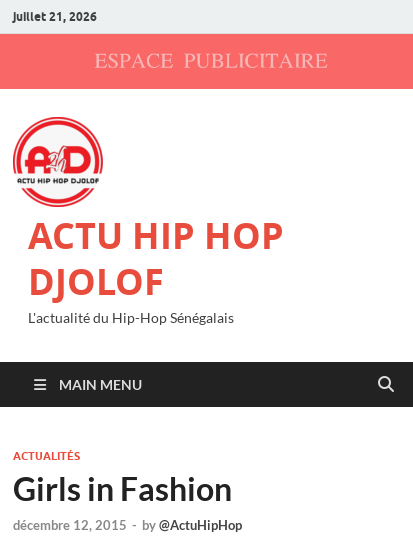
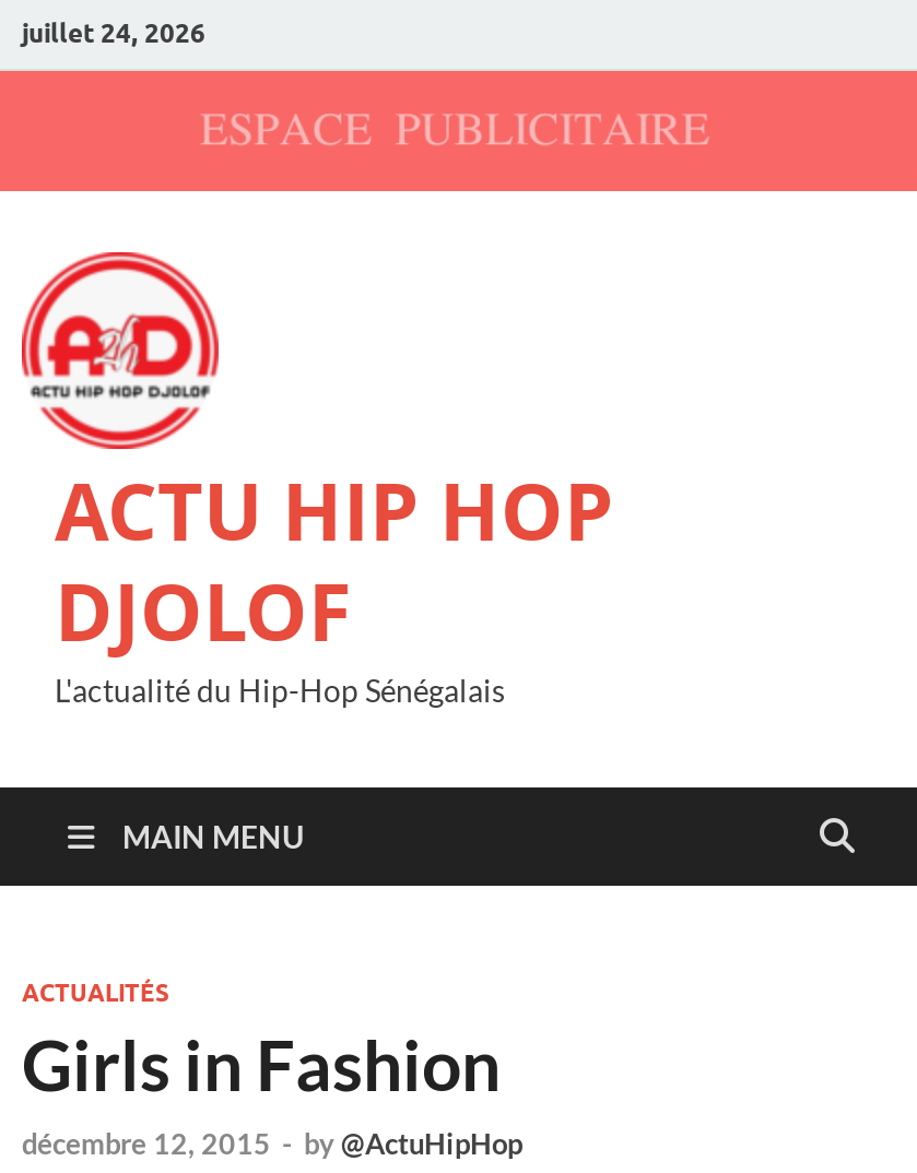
[13,8,97,23] juillet 21, 2026 -> [22,15,205,48] juillet 24, 2026

